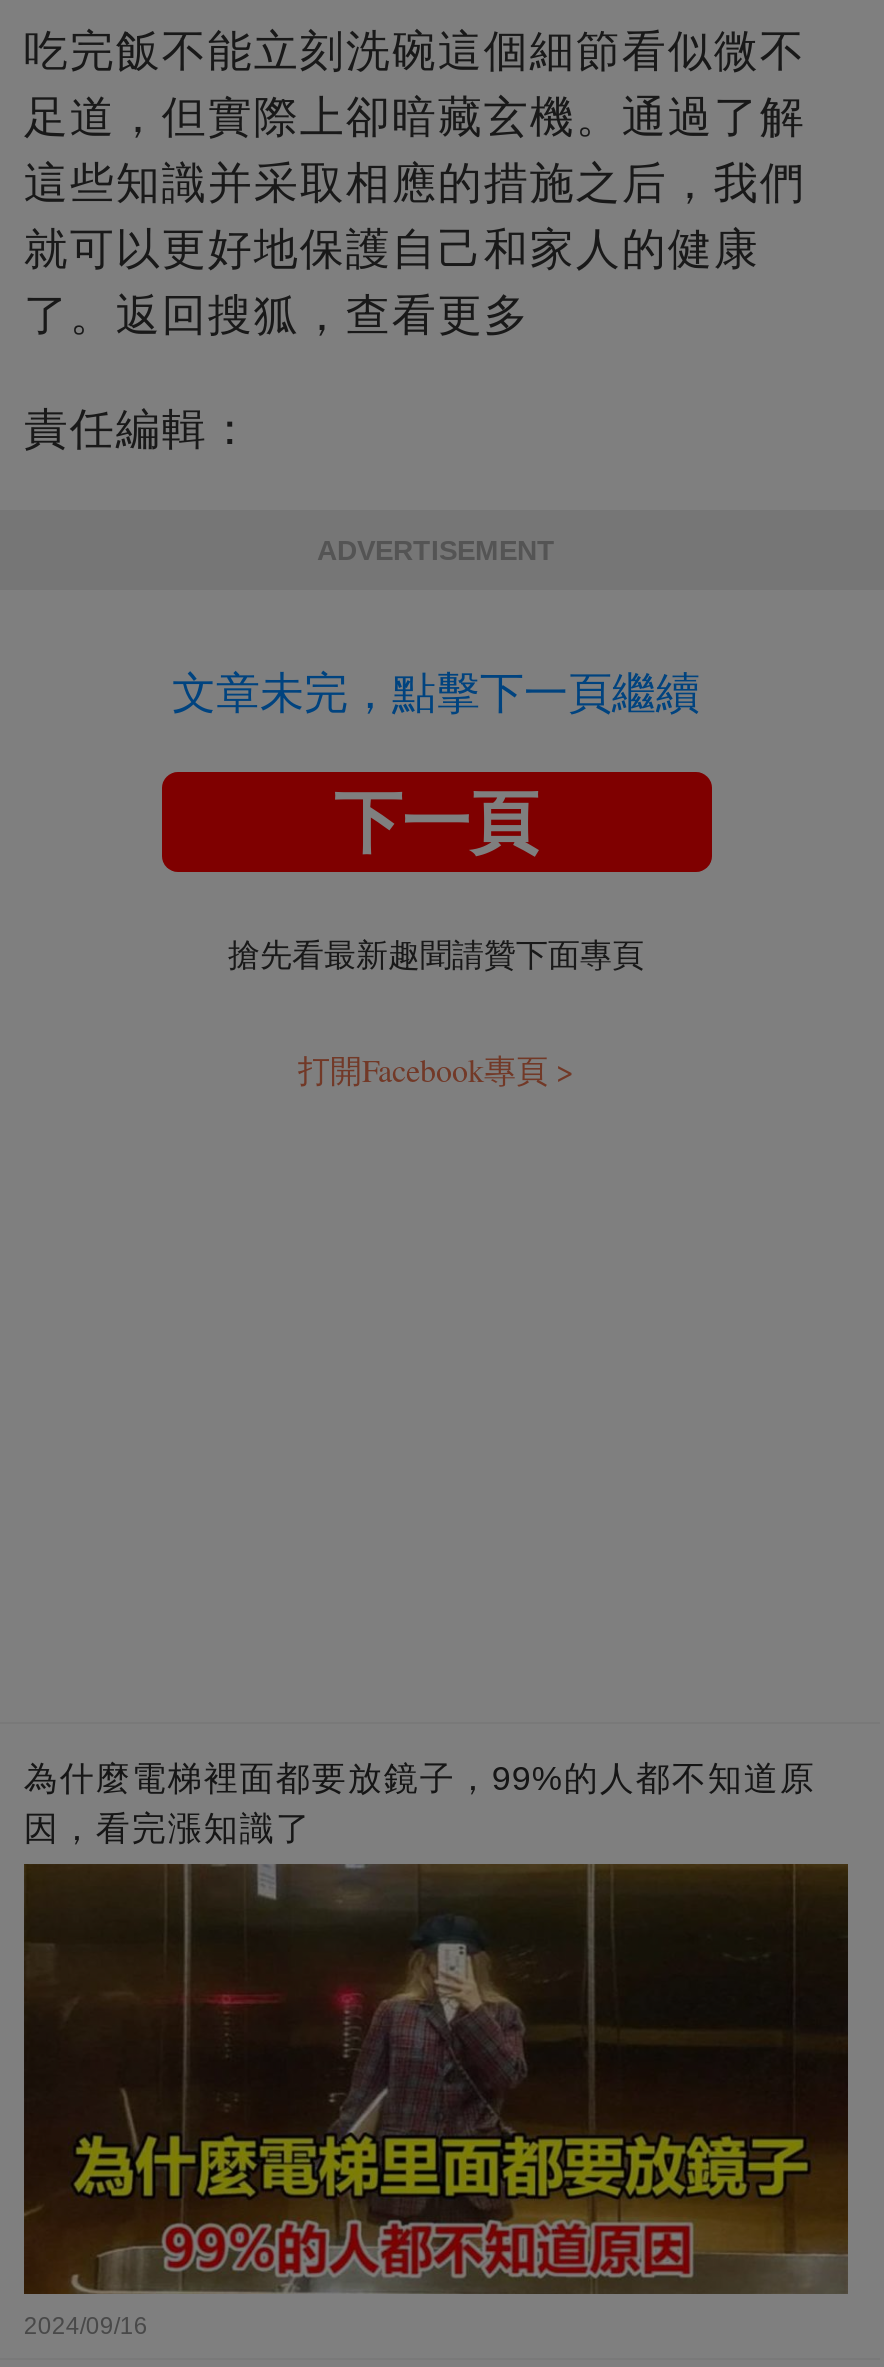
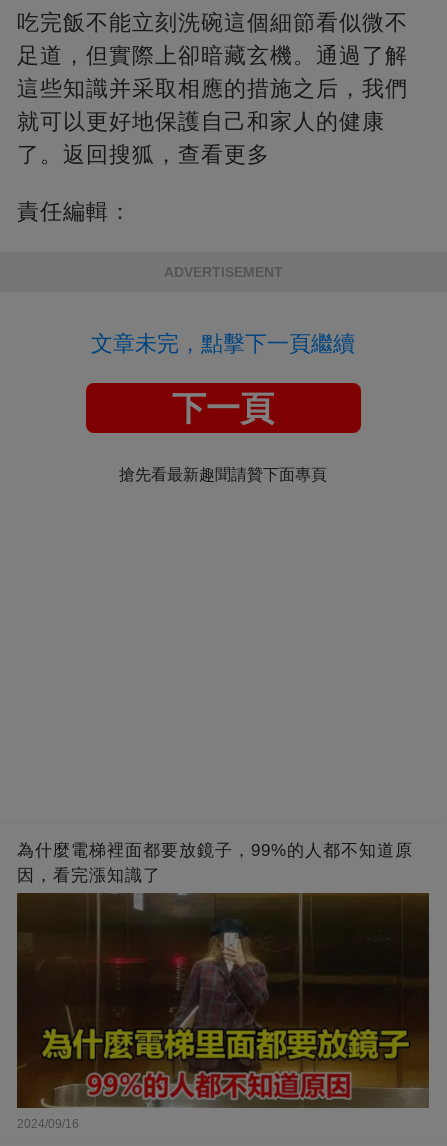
[298,1047,574,1089] 打開Facebook專頁 > -> none

